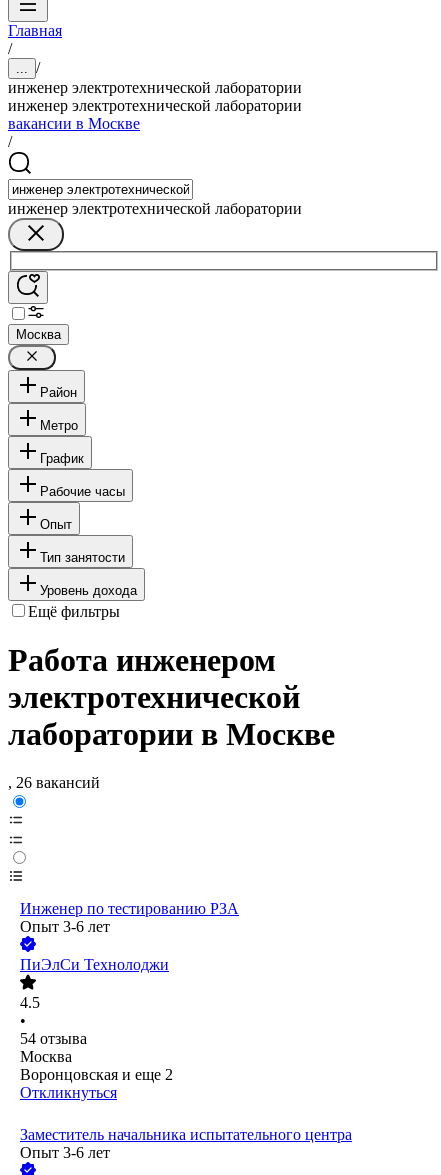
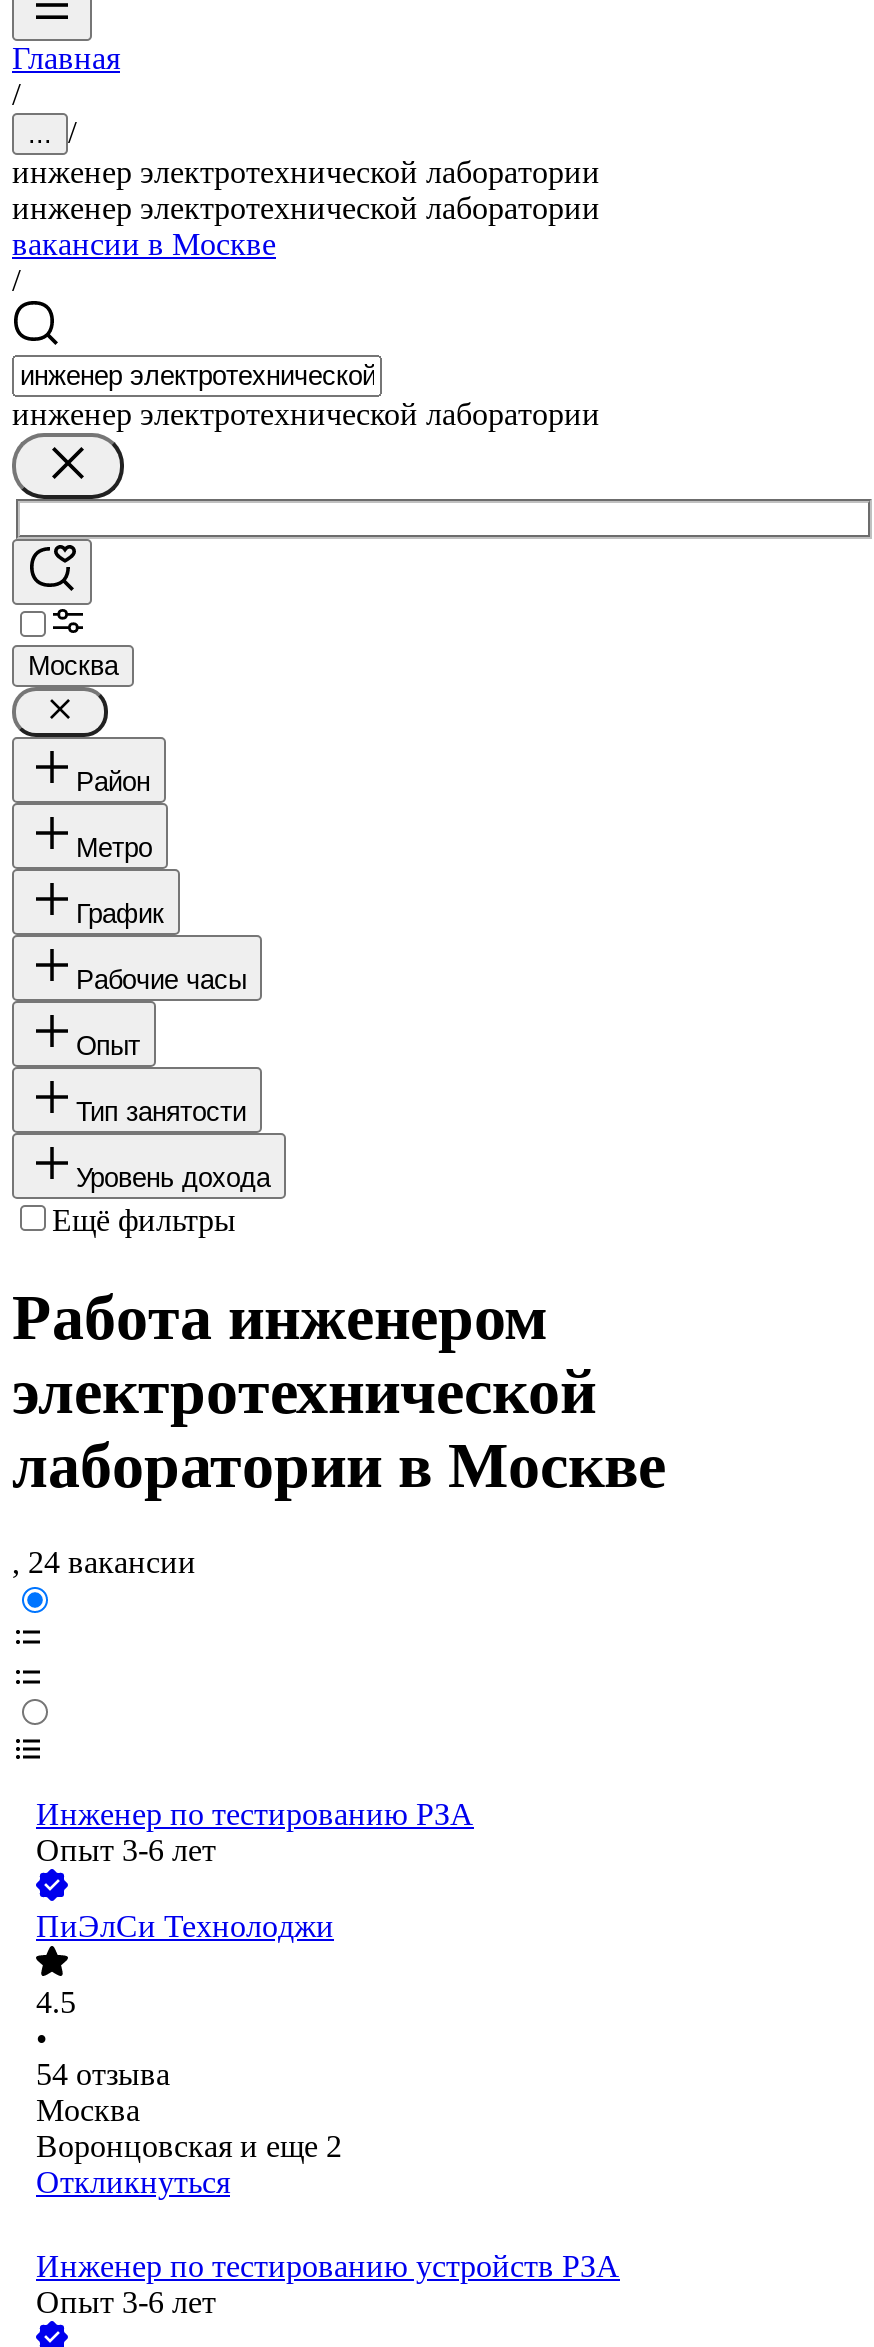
[8,774,100,791] , 26 вакансий -> [12,1546,196,1580] , 24 вакансии
[20,1126,352,1143] Заместитель начальника испытательного центра -> [36,2250,620,2284] Инженер по тестированию устройств РЗА

